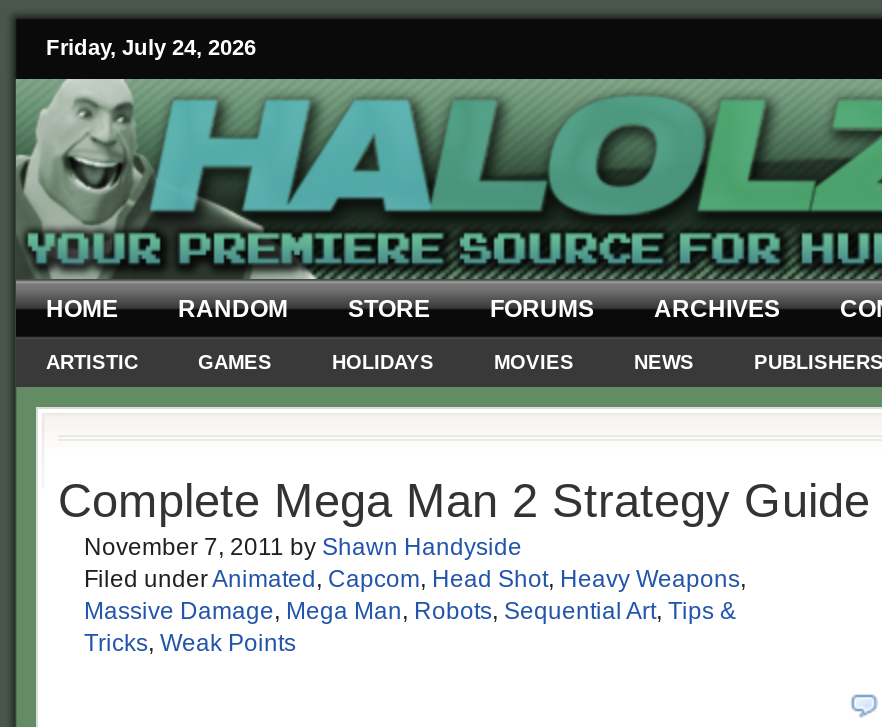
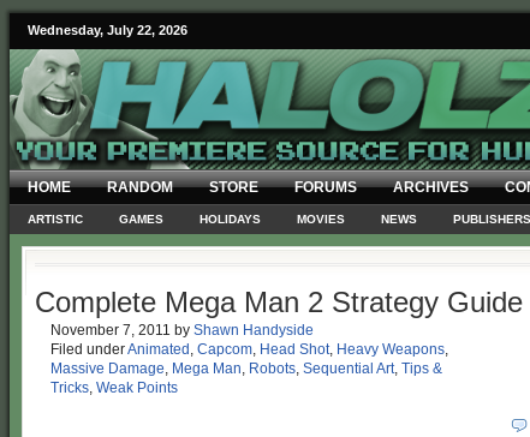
[46,35,256,59] Friday, July 24, 2026 -> [28,23,187,37] Wednesday, July 22, 2026

